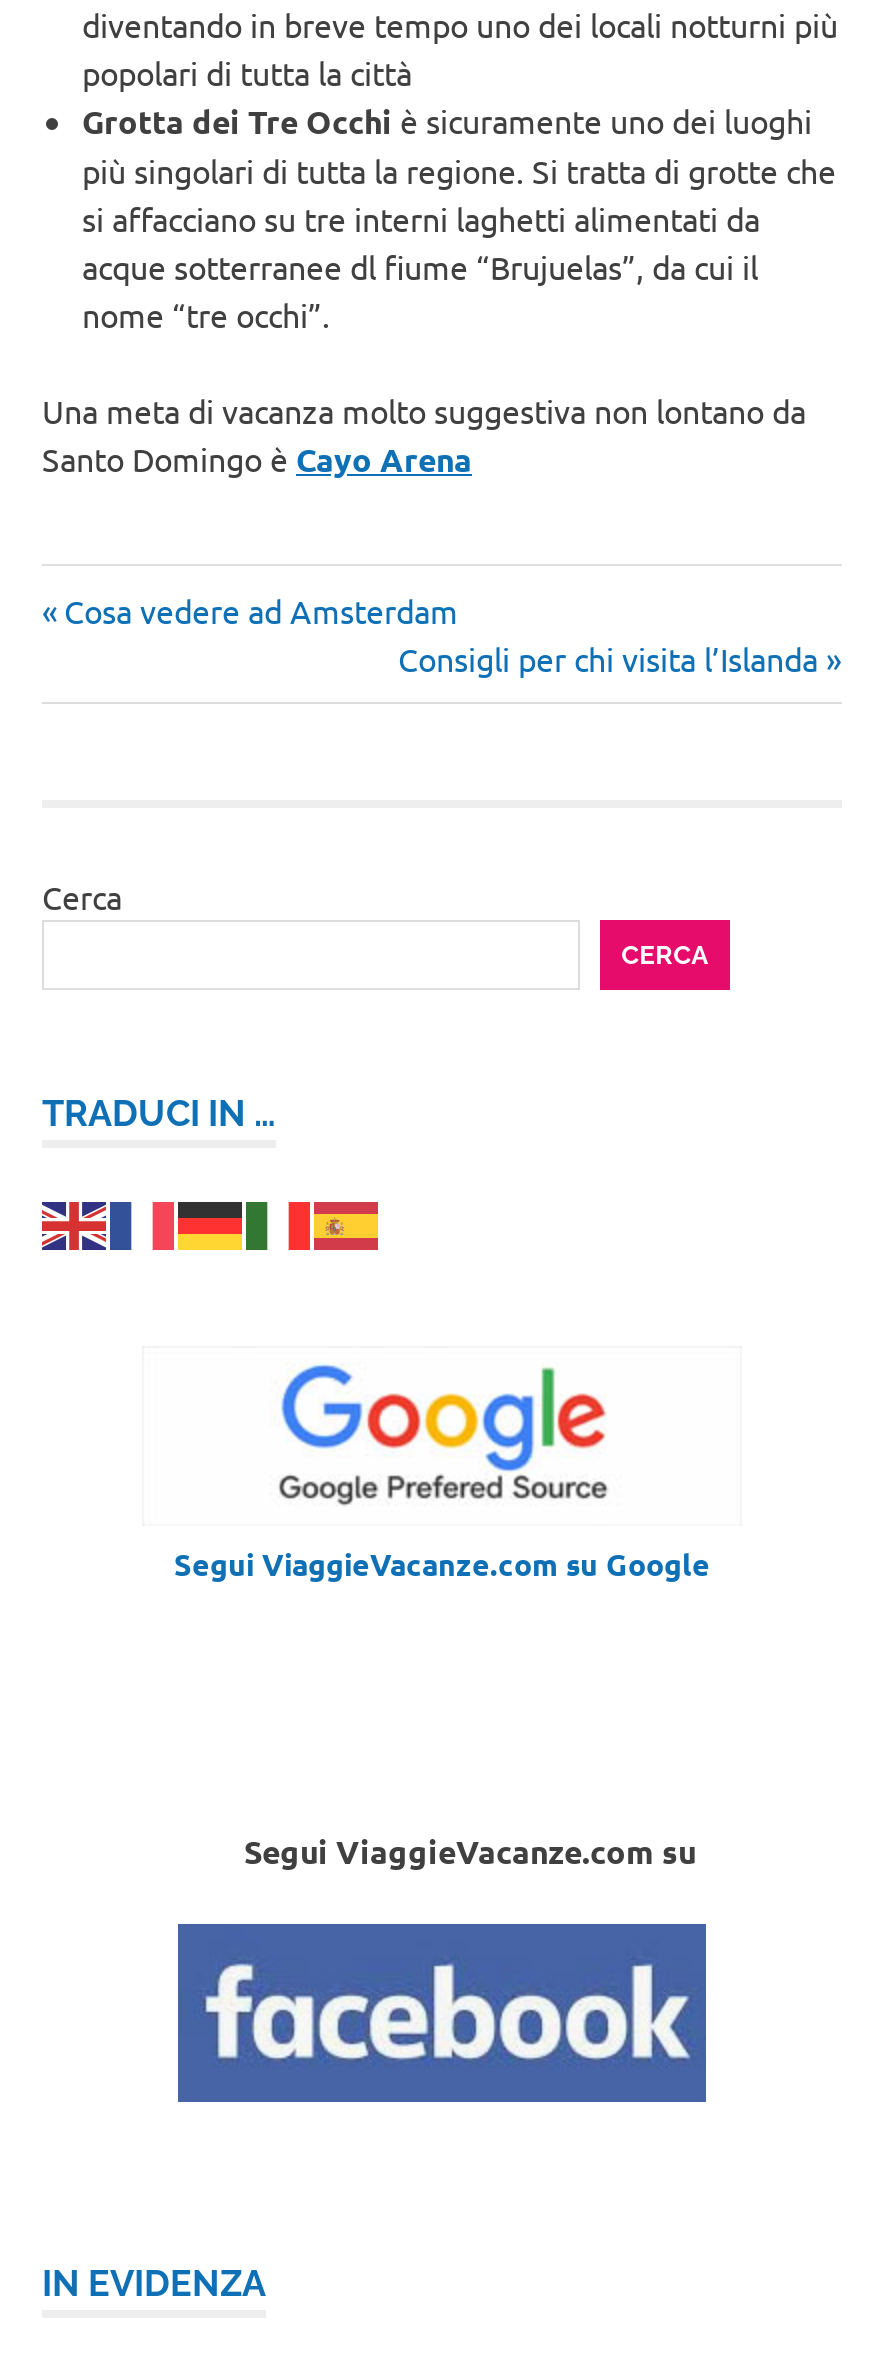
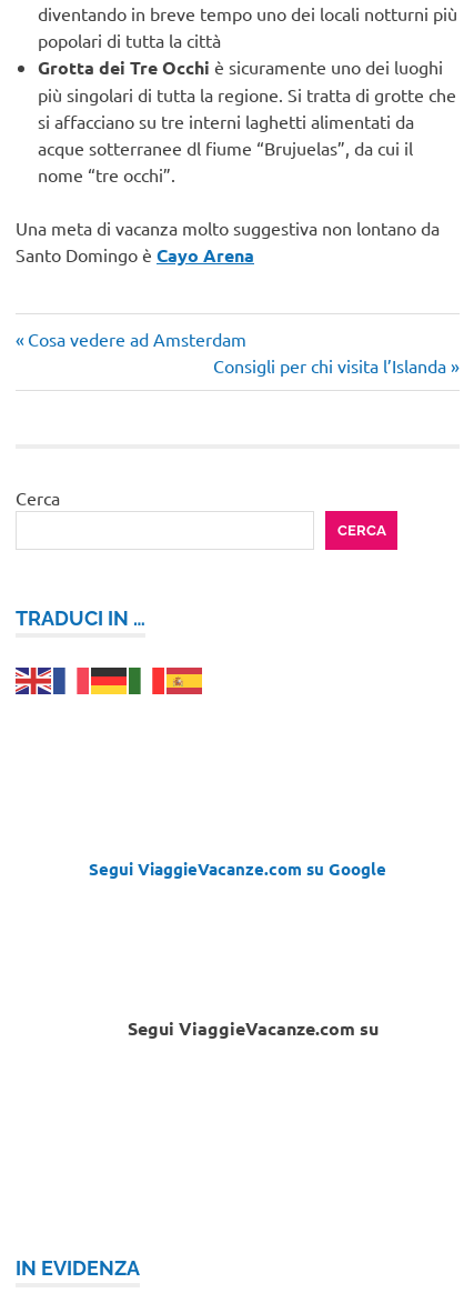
[278,1362,610,1506] [image] -> none
[176,1922,708,2104] [image] -> none

